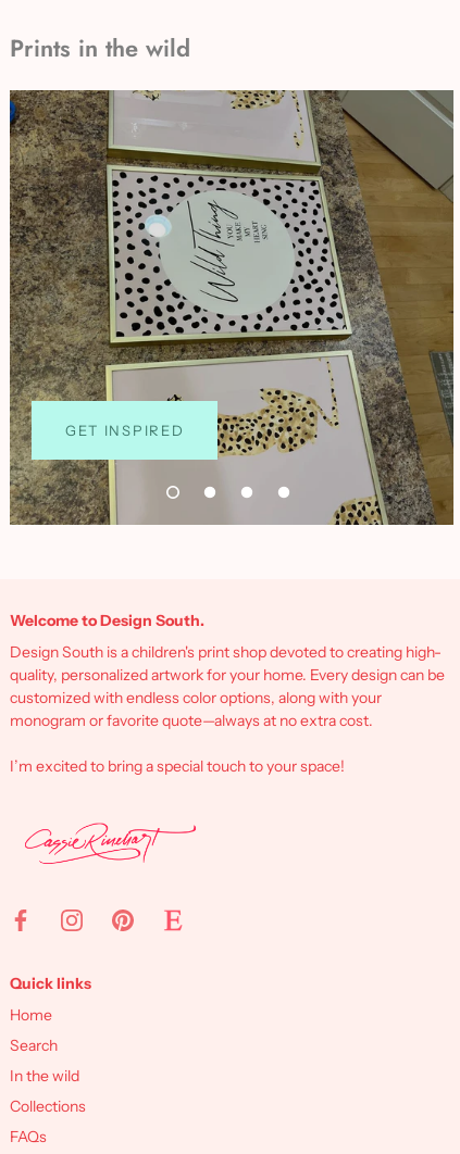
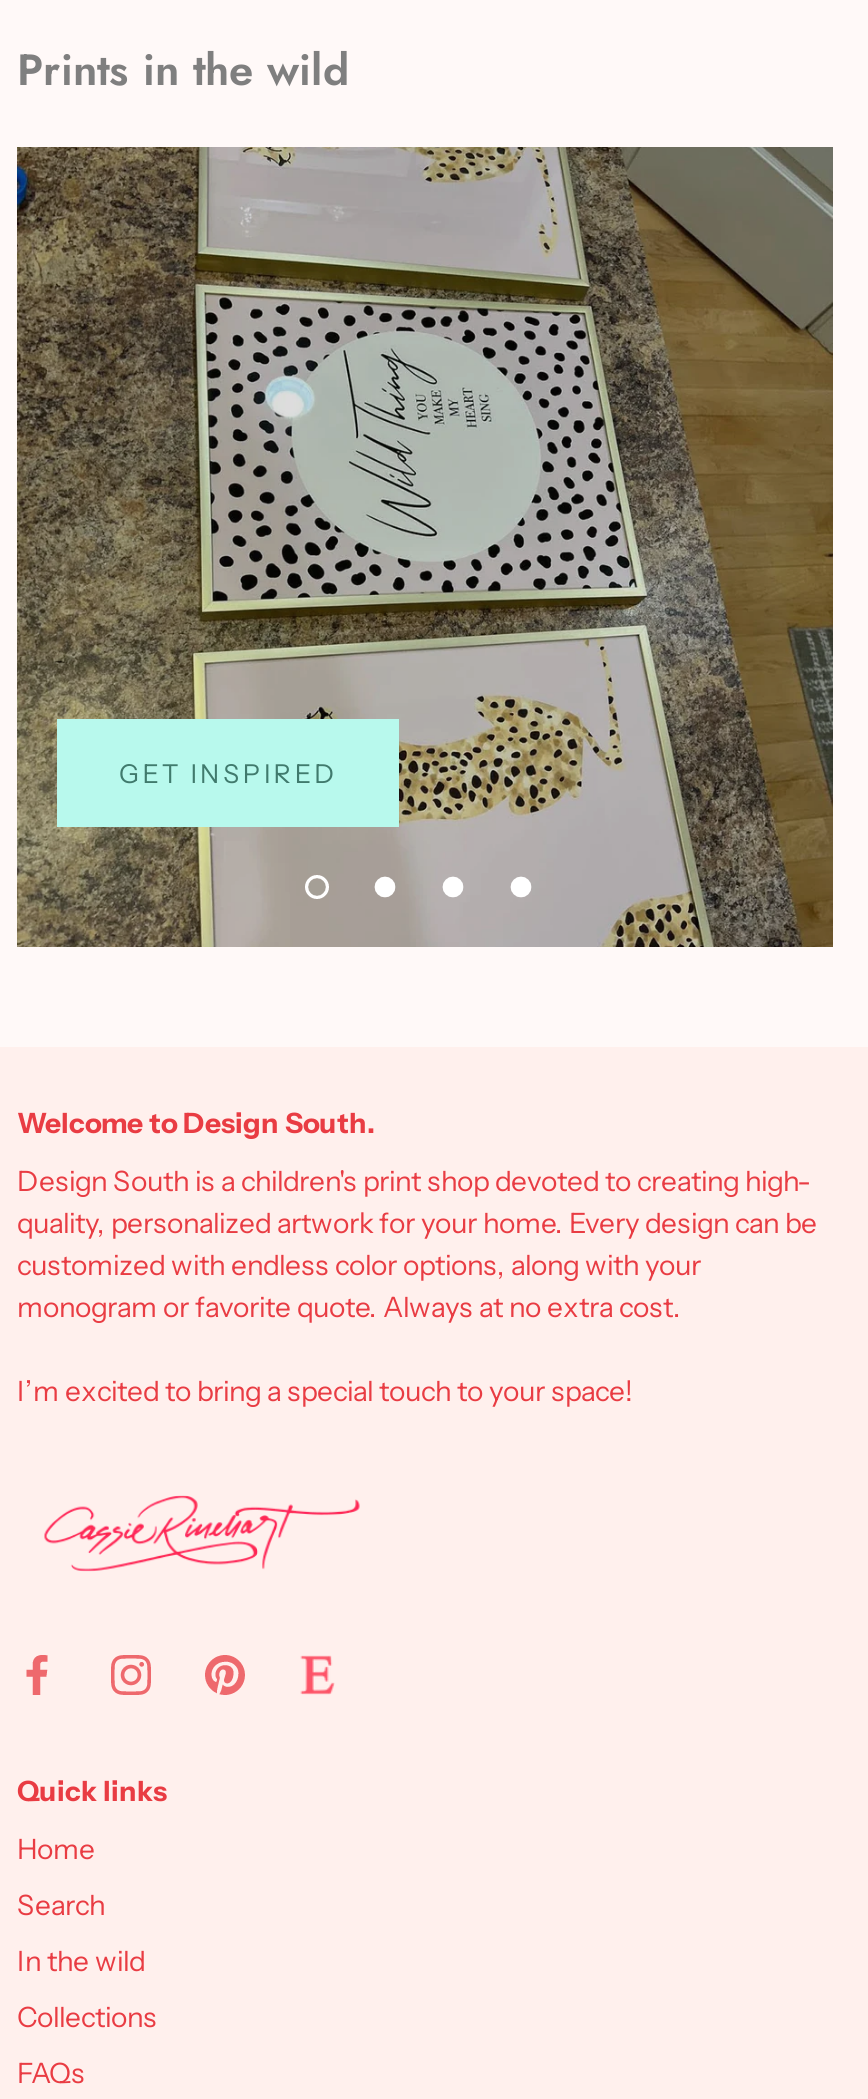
[10,710,373,730] monogram or favorite quote—always at no extra cost. -> [17,1288,681,1324] monogram or favorite quote. Always at no extra cost.

